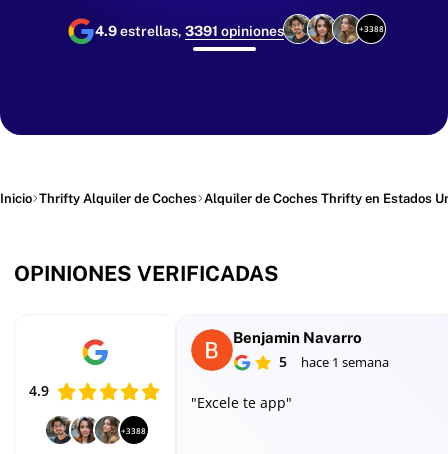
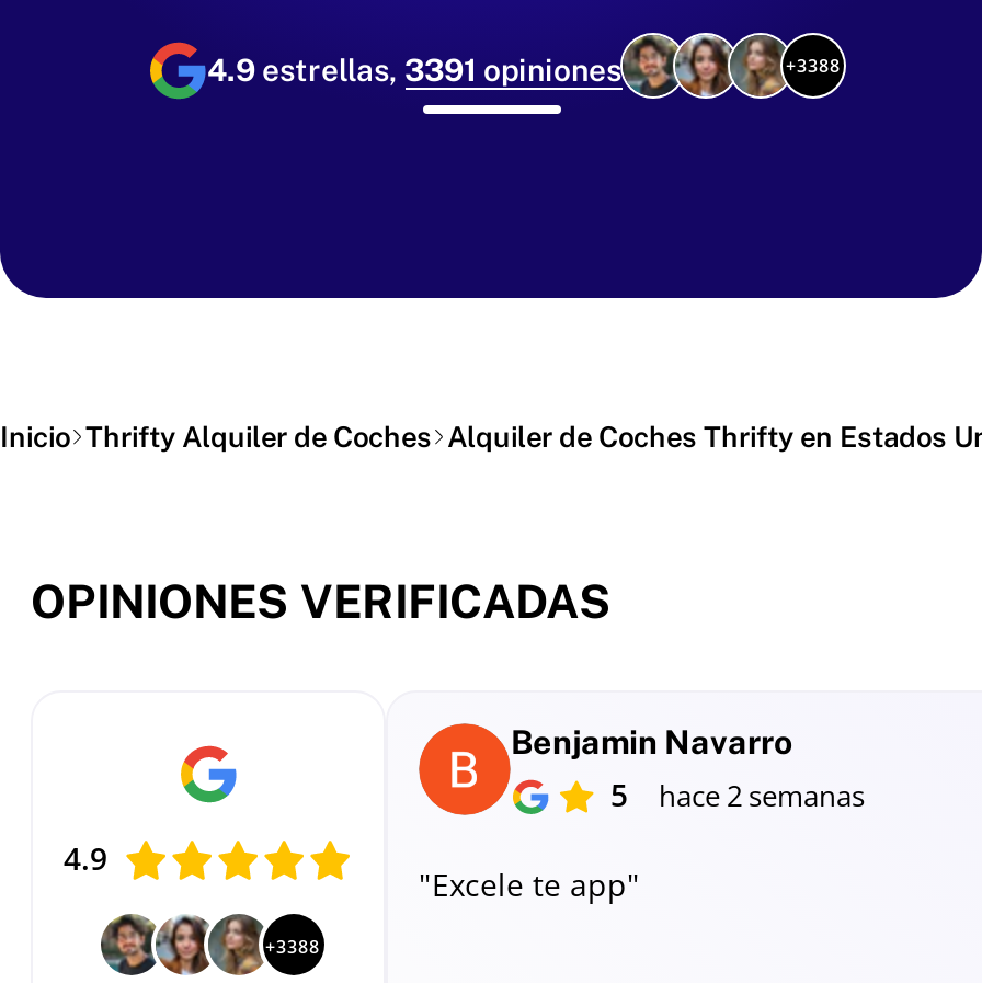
[278,352,388,371] 5 hace 1 semana -> [610,774,865,816] 5 hace 2 semanas

